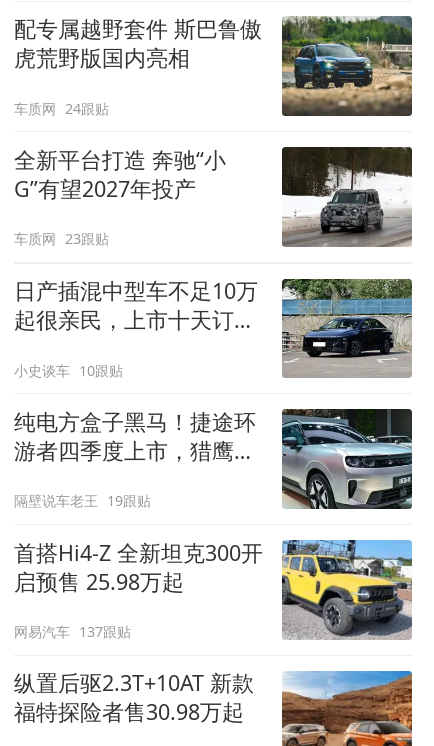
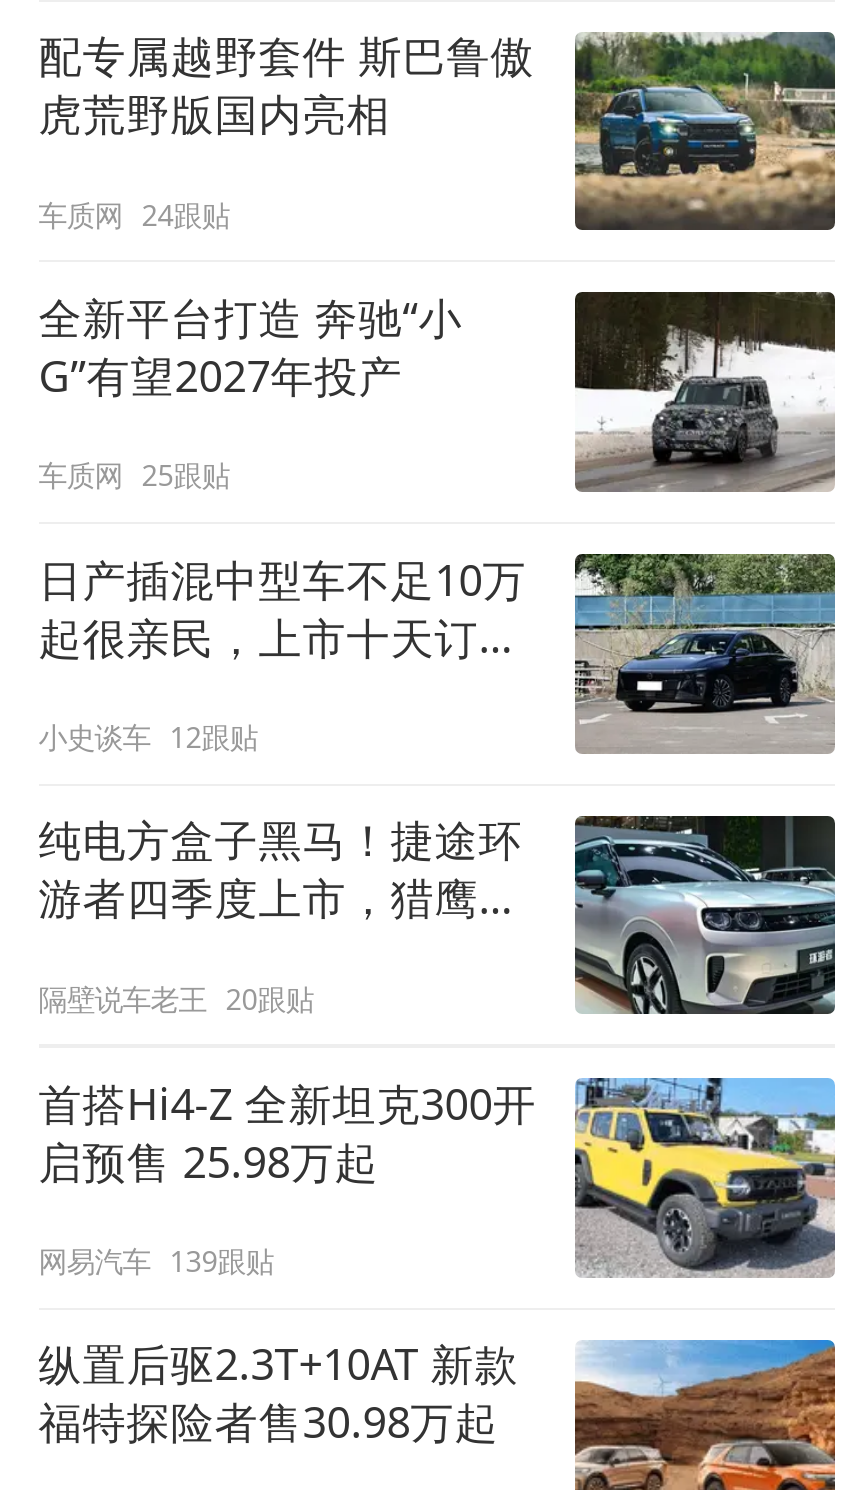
[14,229,109,248] 车质网 23跟贴 -> [38,456,230,494] 车质网 25跟贴
[14,361,123,380] 小史谈车 10跟贴 -> [38,718,258,756] 小史谈车 12跟贴
[14,491,151,510] 隔壁说车老王 19跟贴 -> [38,979,314,1017] 隔壁说车老王 20跟贴
[14,622,131,641] 网易汽车 137跟贴 -> [38,1242,274,1280] 网易汽车 139跟贴

